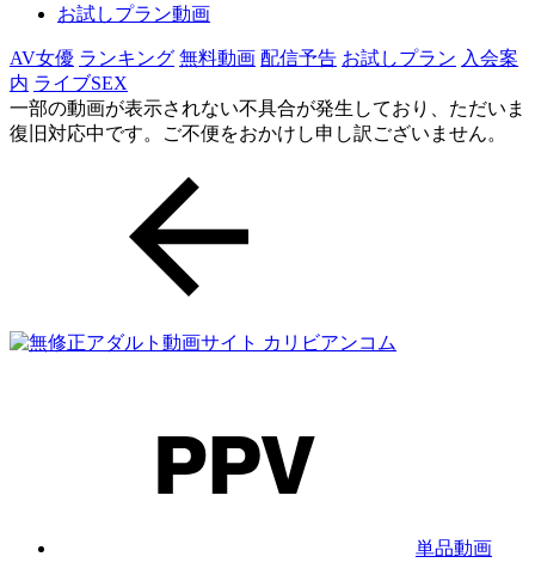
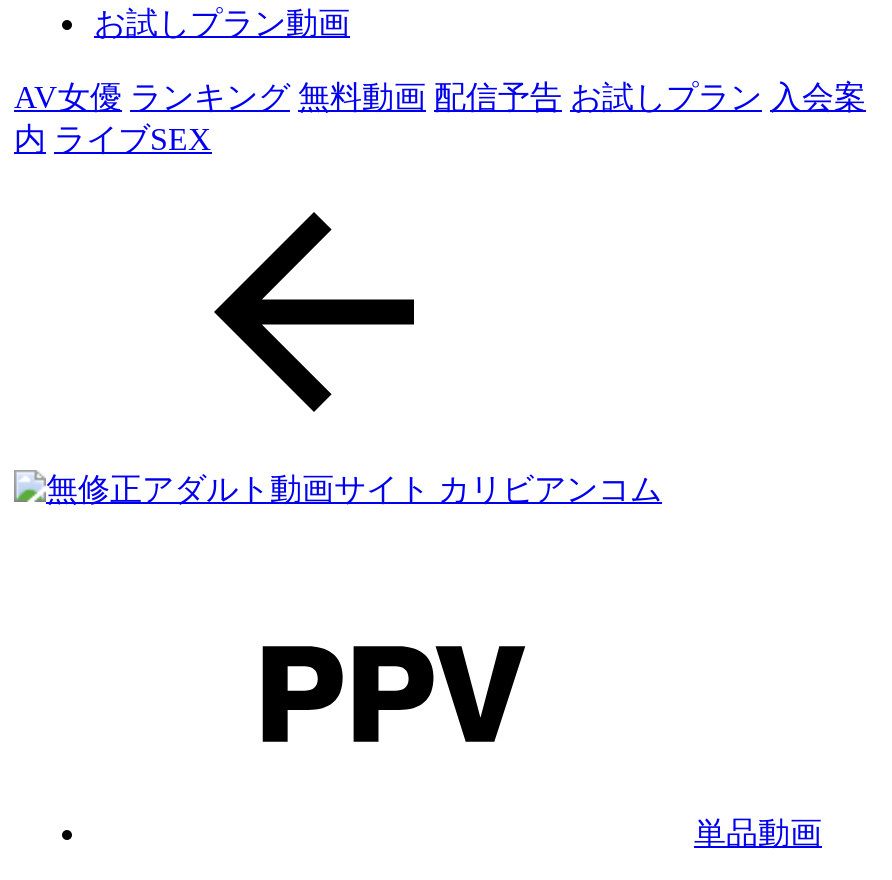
[10,98,525,143] 一部の動画が表示されない不具合が発生しており、ただいま | 復旧対応中です。ご不便をおかけし申し訳ございません。 -> none

